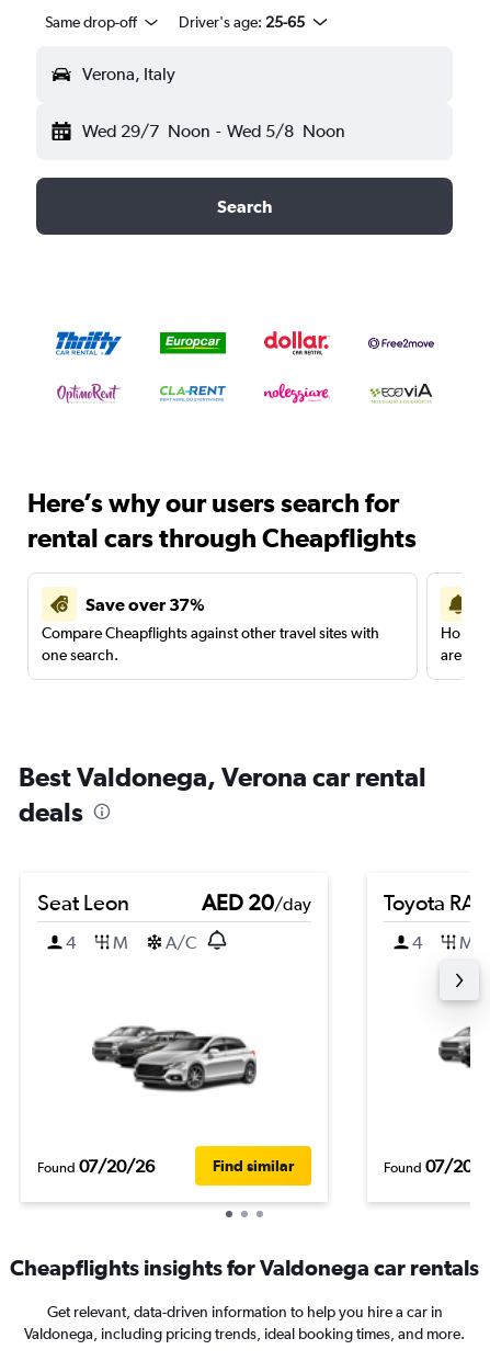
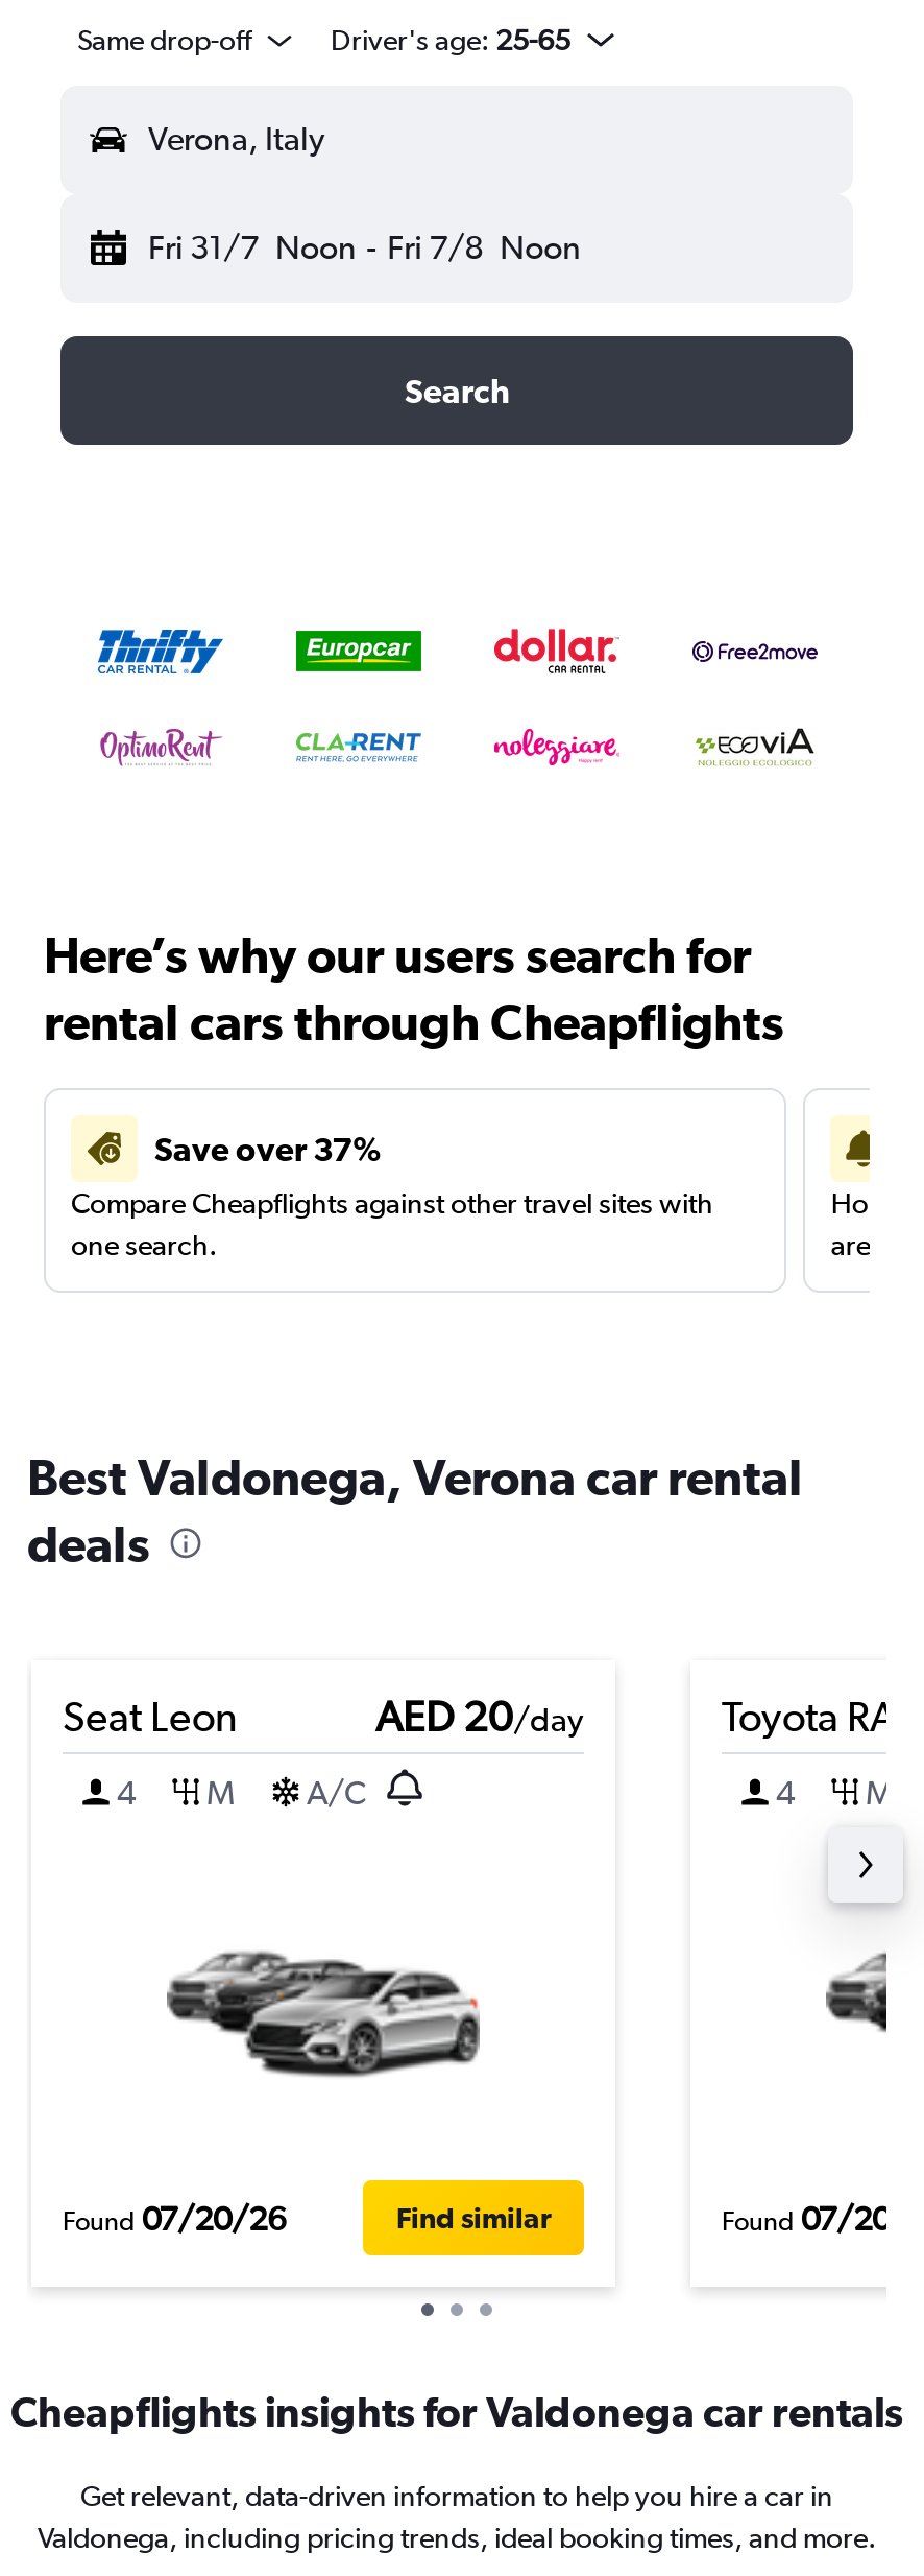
[82,121,345,141] Wed 29/7 Noon - Wed 5/8 Noon -> [148,228,581,267] Fri 31/7 Noon - Fri 7/8 Noon

